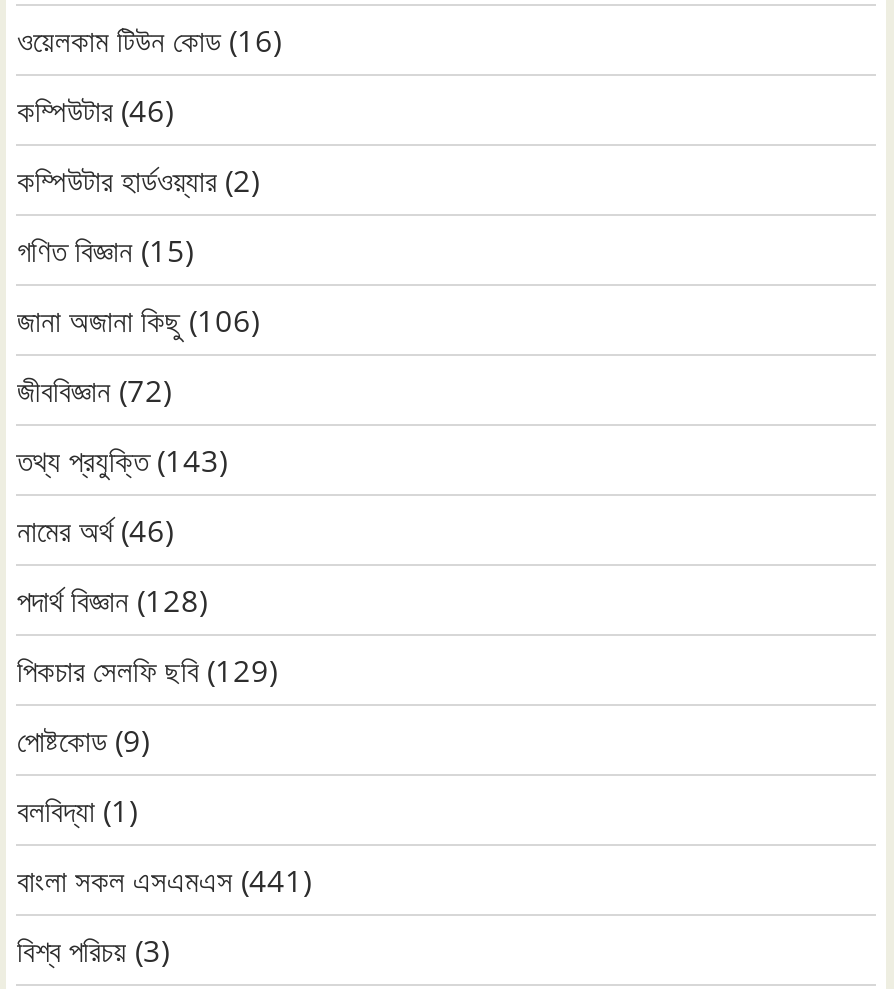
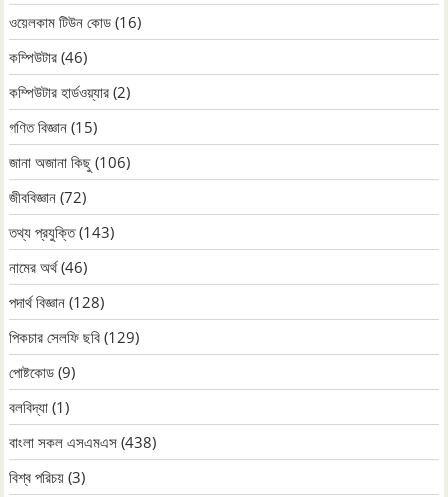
[17,860,311,900] বাংলা সকল এসএমএস (441) -> [9,432,156,452] বাংলা সকল এসএমএস (438)

